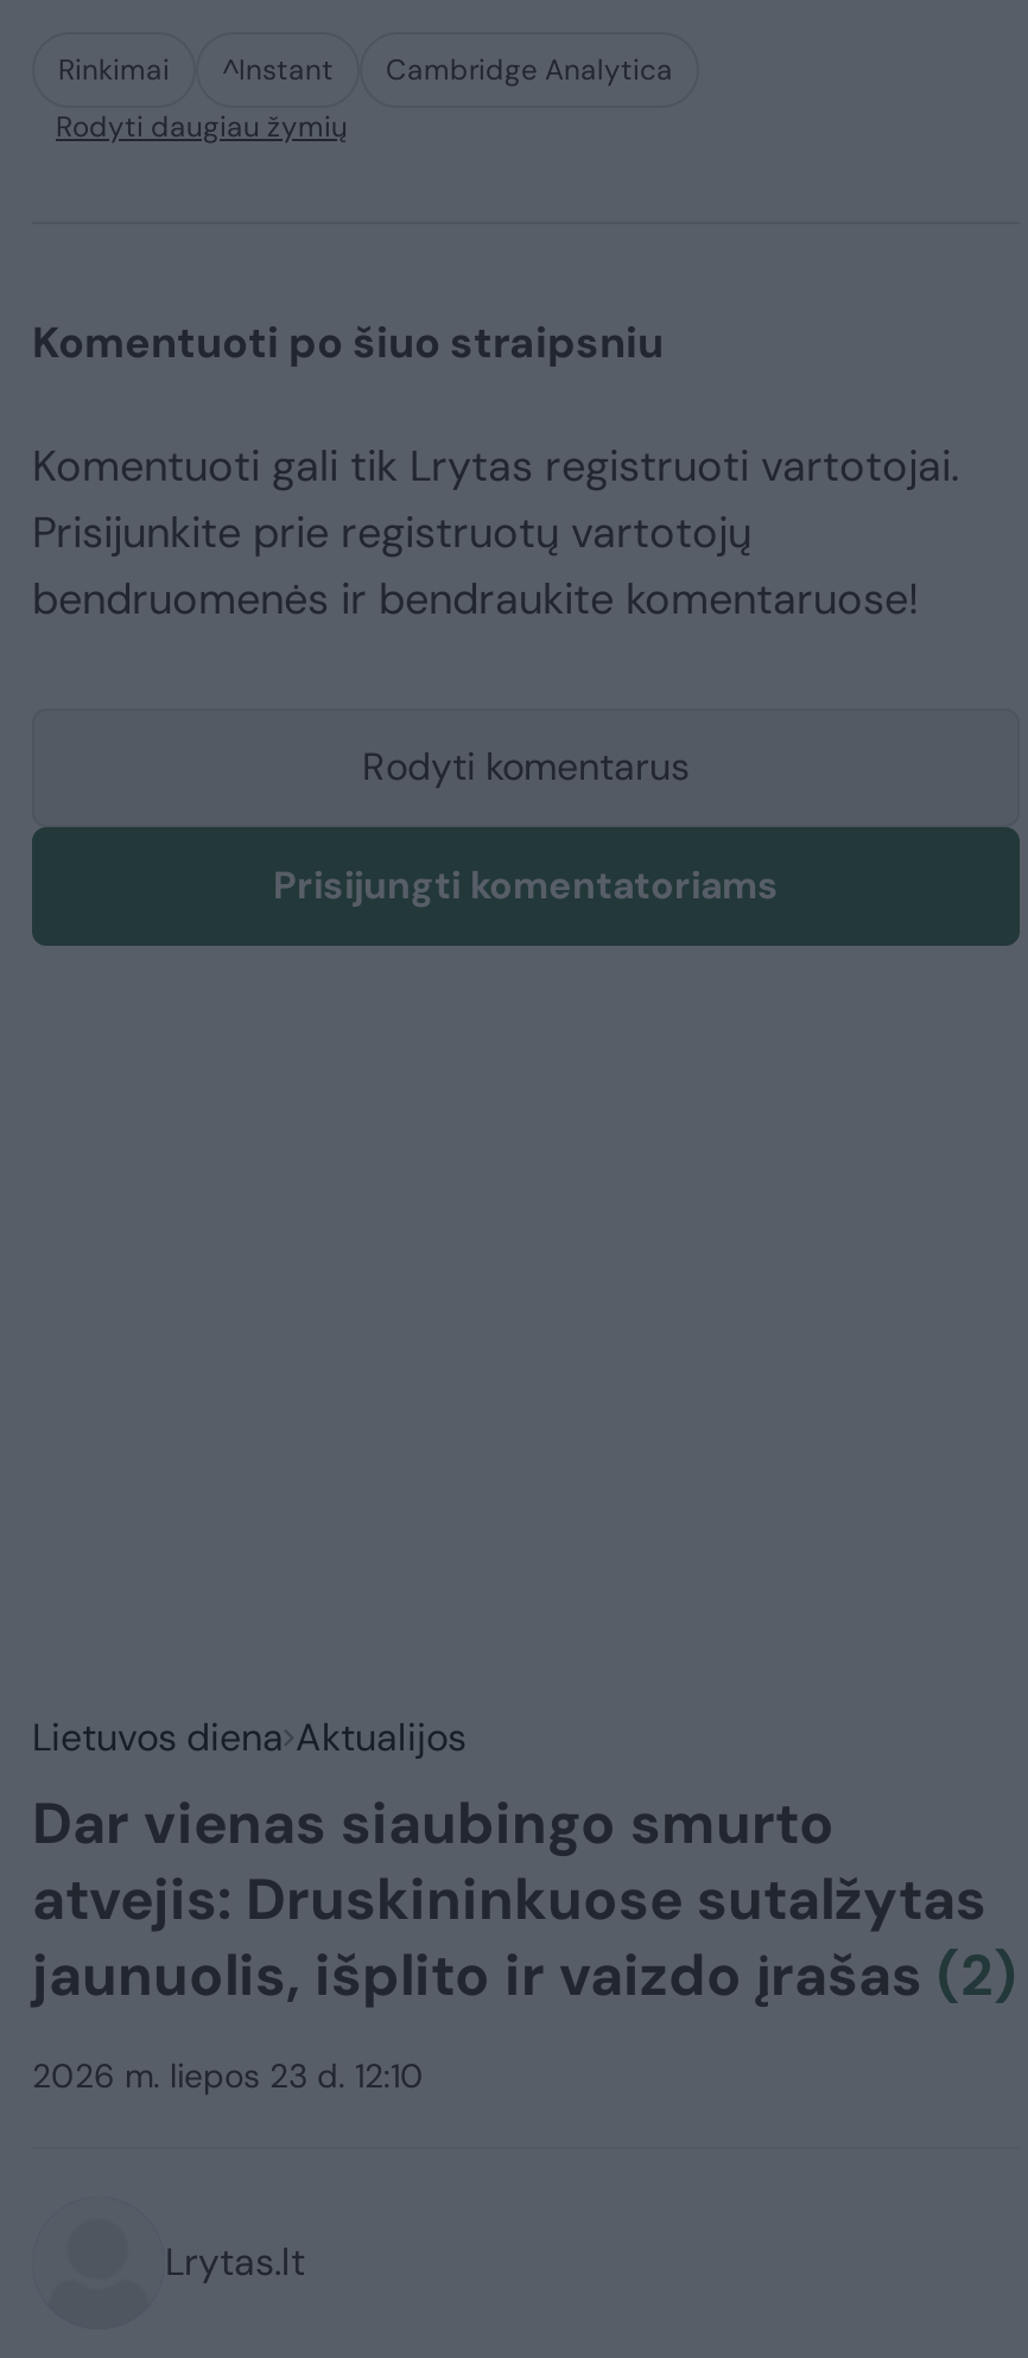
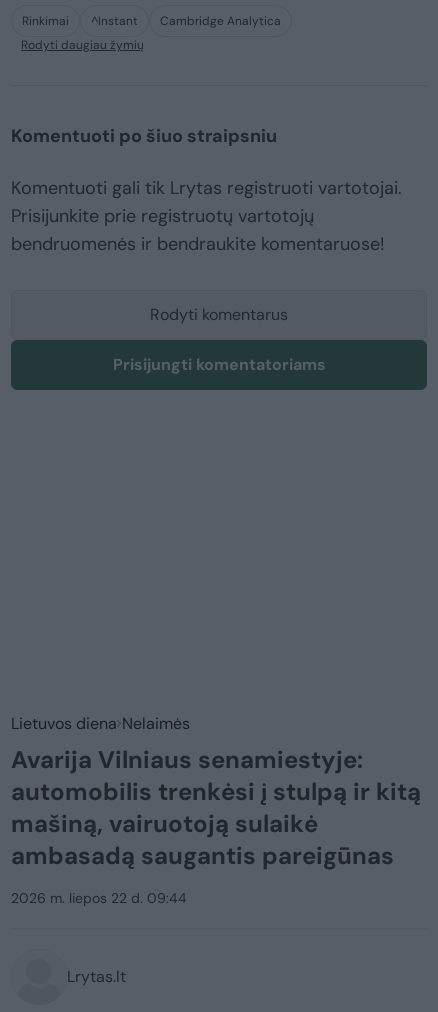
[32,1713,1017,2012] Lietuvos diena Aktualijos | Dar vienas siaubingo smurto | atvejis: Druskininkuose sutalžytas | jaunuolis, išplito ir vaizdo įrašas (2) -> [11,713,421,871] Lietuvos diena Nelaimės | Avarija Vilniaus senamiestyje: | automobilis trenkėsi į stulpą ir kitą | mašiną, vairuotoją sulaikė | ambasadą saugantis pareigūnas
[32,2054,424,2097] 2026 m. liepos 23 d. 12:10 -> [11,889,187,907] 2026 m. liepos 22 d. 09:44

